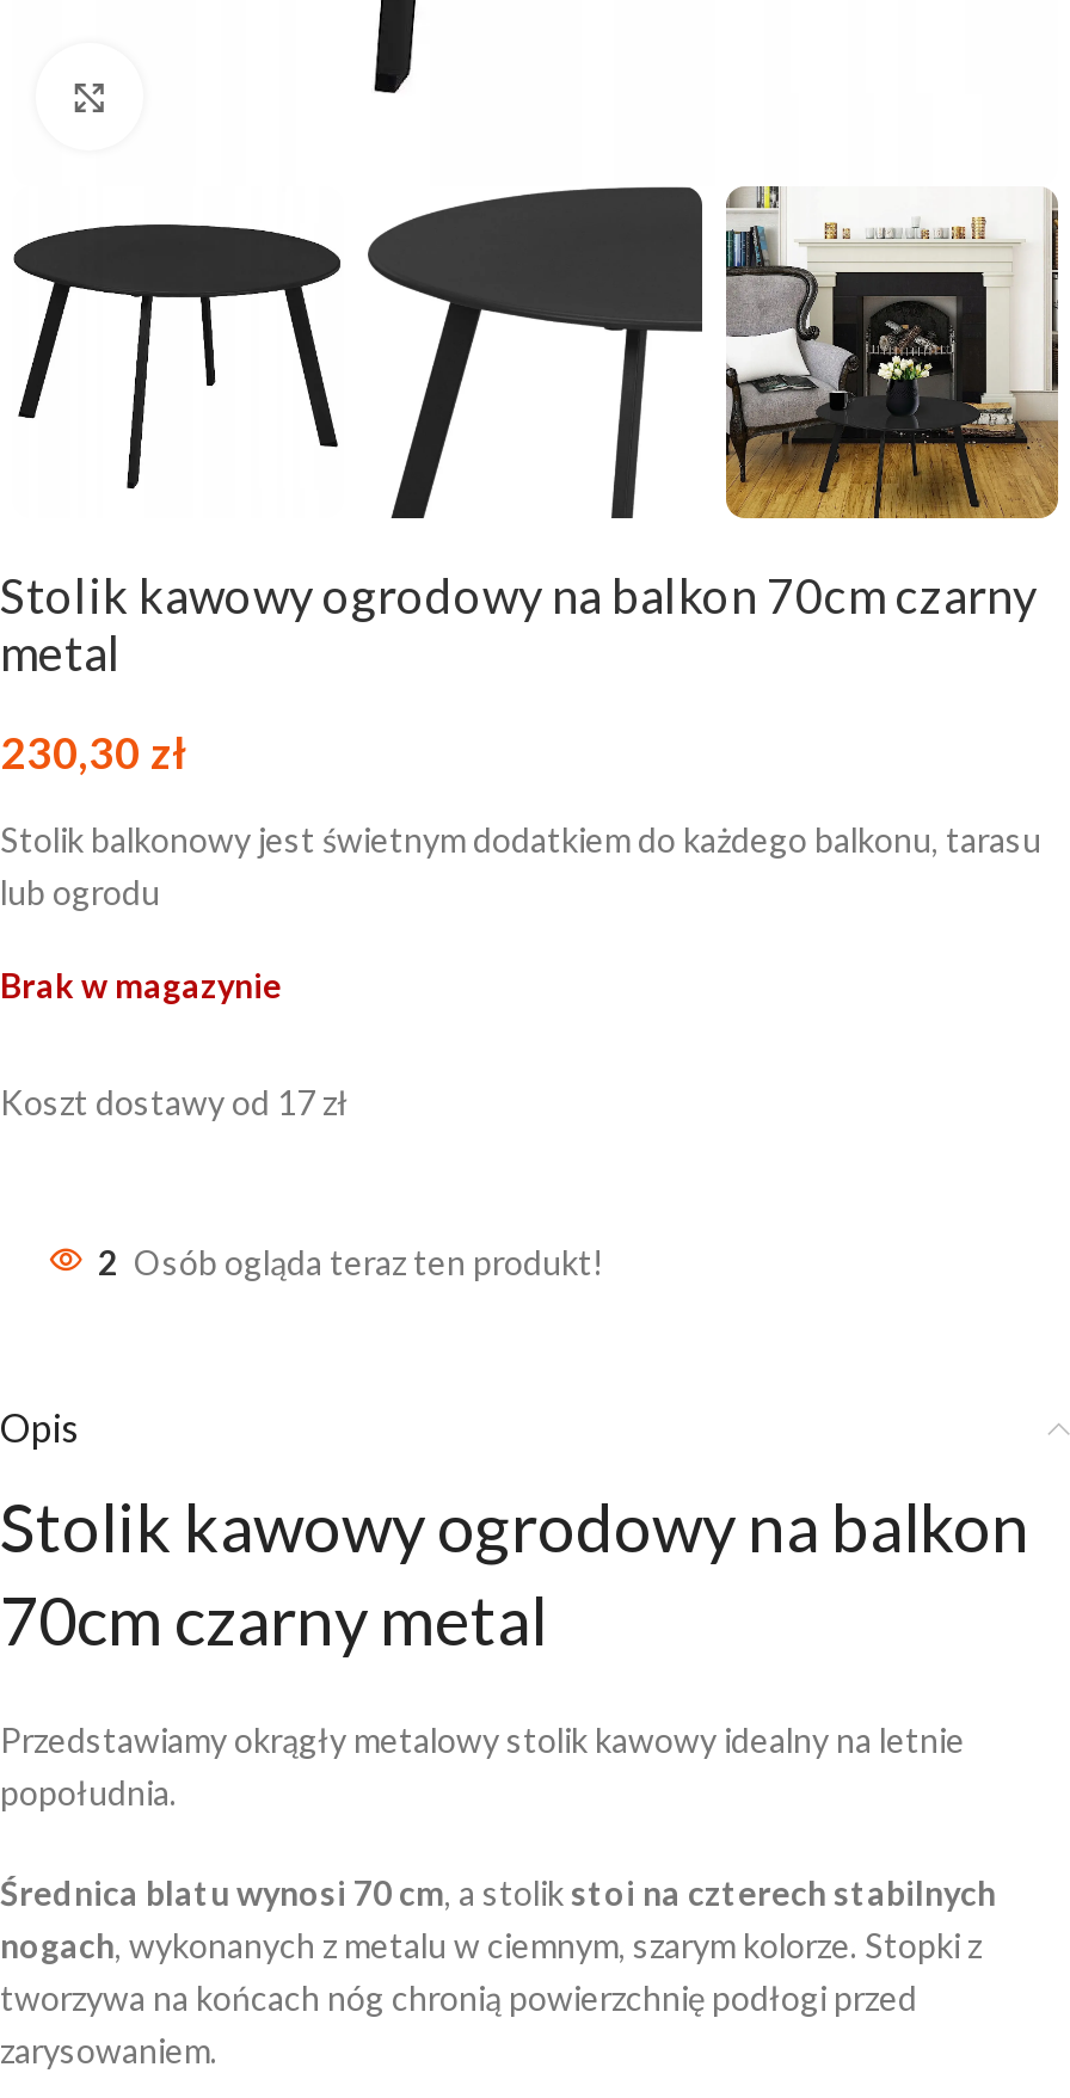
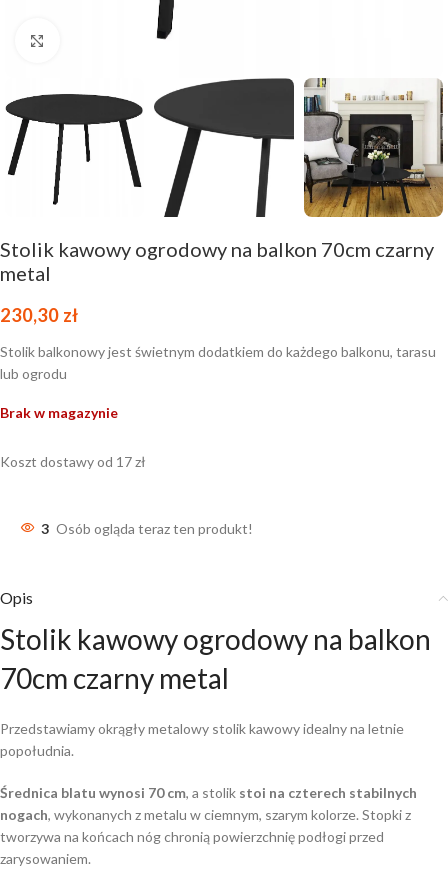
[98,1242,604,1282] 2 Osób ogląda teraz ten produkt! -> [41,520,253,537] 3 Osób ogląda teraz ten produkt!

